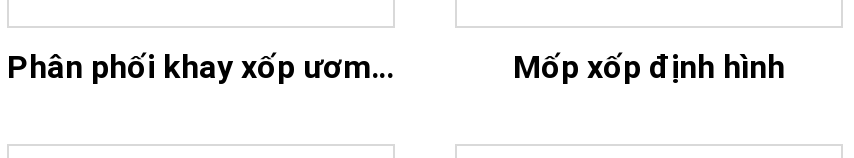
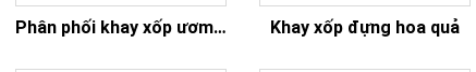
[513,47,785,85] Mốp xốp định hình -> [270,17,460,37] Khay xốp đựng hoa quả

